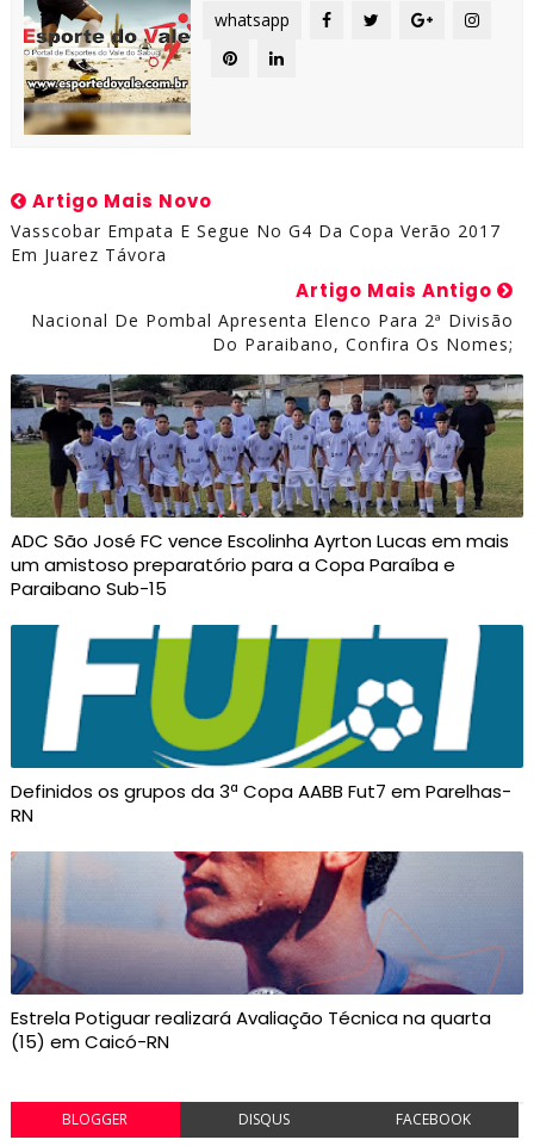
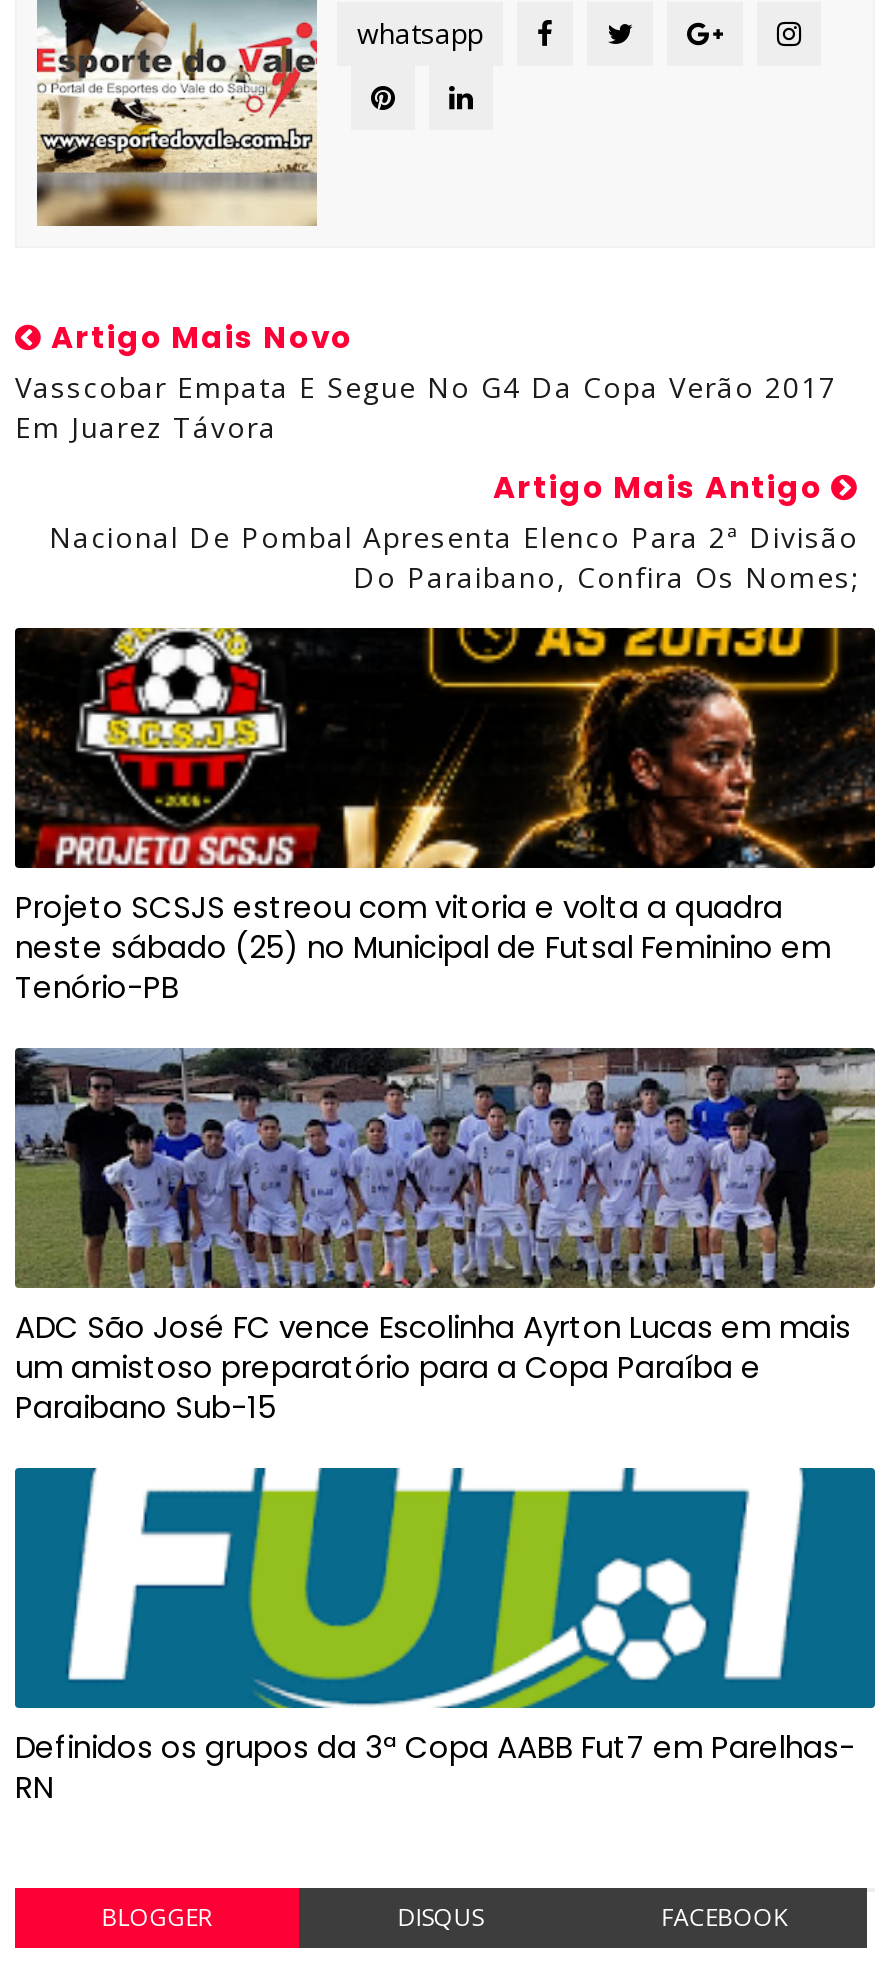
none -> [13,626,877,1008] [image] | Projeto SCSJS estreou com vitoria e volta a quadra | neste sábado (25) no Municipal de Futsal Feminino em | Tenório-PB
moved [10,372,526,828] -> [13,1044,879,1808]: [image] | ADC São José FC vence Escolinha Ayrton Lucas em mais | um amistoso preparatório para a Copa Paraíba e | Paraibano Sub-15 | Definidos os grupos da 3ª Copa AABB Fut7 em Parelhas- | RN
[10,850,524,1054] [image] | Estrela Potiguar realizará Avaliação Técnica na quarta | (15) em Caicó-RN -> none

